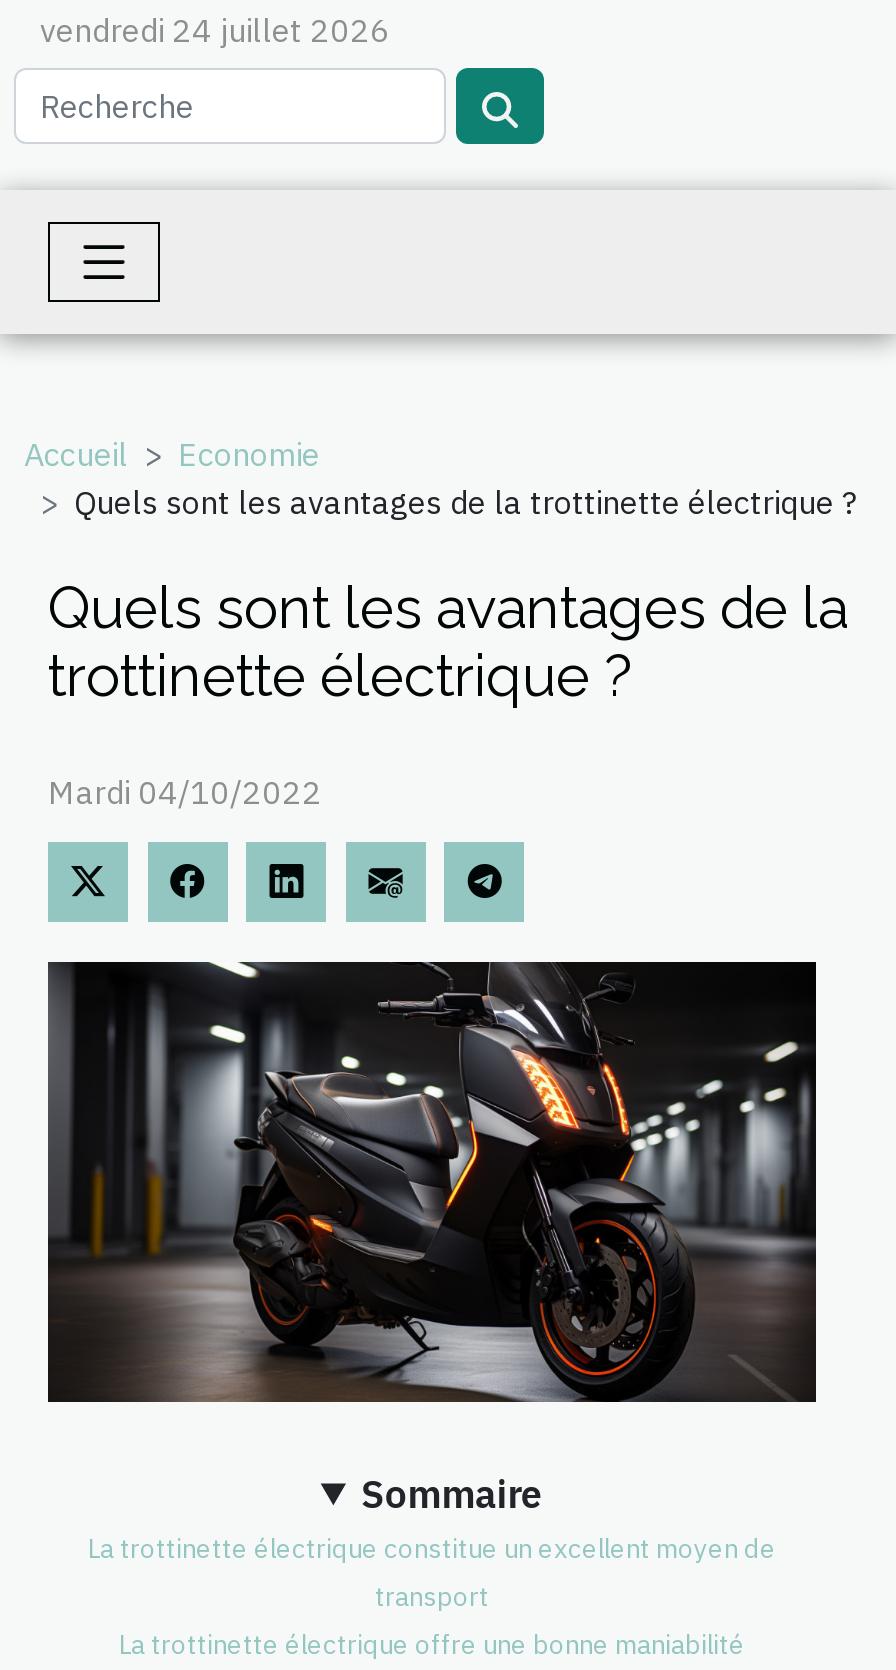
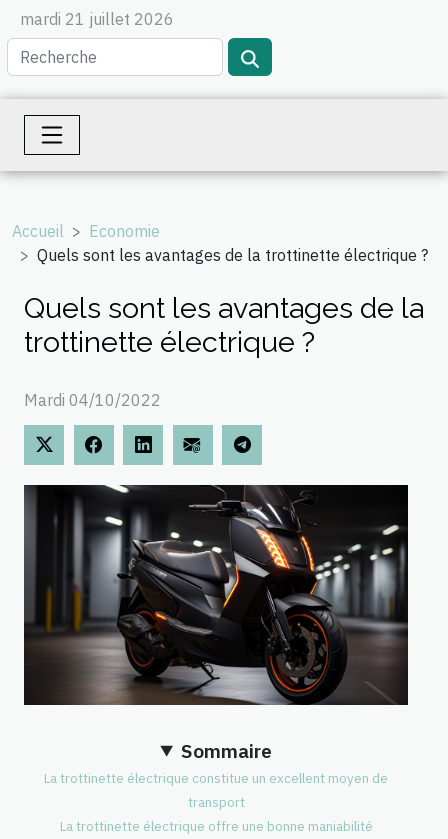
[40,10,390,50] vendredi 24 juillet 2026 -> [20,9,174,29] mardi 21 juillet 2026

